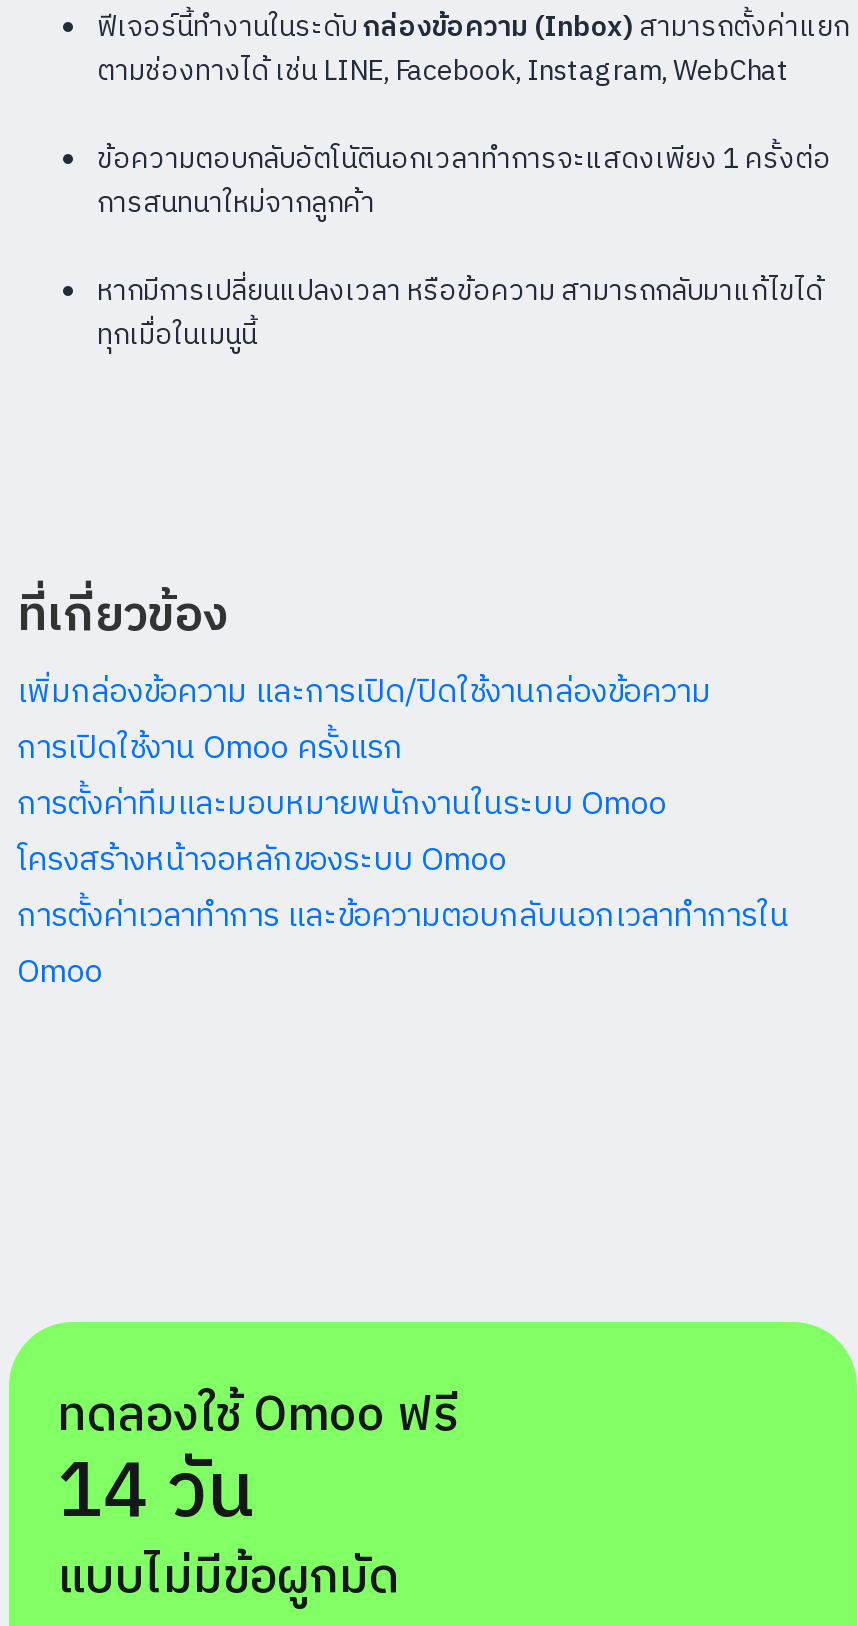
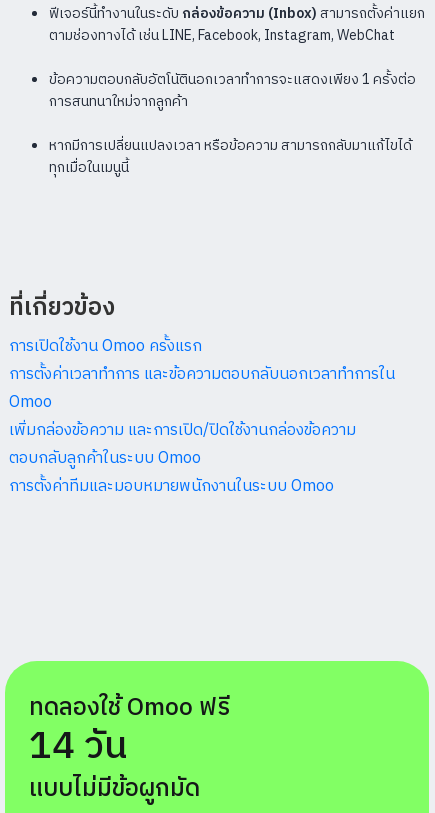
moved [17,666,711,720] -> [9,417,356,444]: เพิ่มกล่องข้อความ และการเปิด/ปิดใช้งานกล่องข้อความ
moved [17,722,403,776] -> [9,333,202,360]: การเปิดใช้งาน Omoo ครั้งแรก
moved [17,778,667,832] -> [9,473,334,500]: การตั้งค่าทีมและมอบหมายพนักงานในระบบ Omoo
[17,834,507,888] โครงสร้างหน้าจอหลักของระบบ Omoo -> none
moved [17,890,789,1000] -> [9,361,395,416]: การตั้งค่าเวลาทำการ และข้อความตอบกลับนอกเวลาทำการใน | Omoo
none -> [9,445,201,472] ตอบกลับลูกค้าในระบบ Omoo

